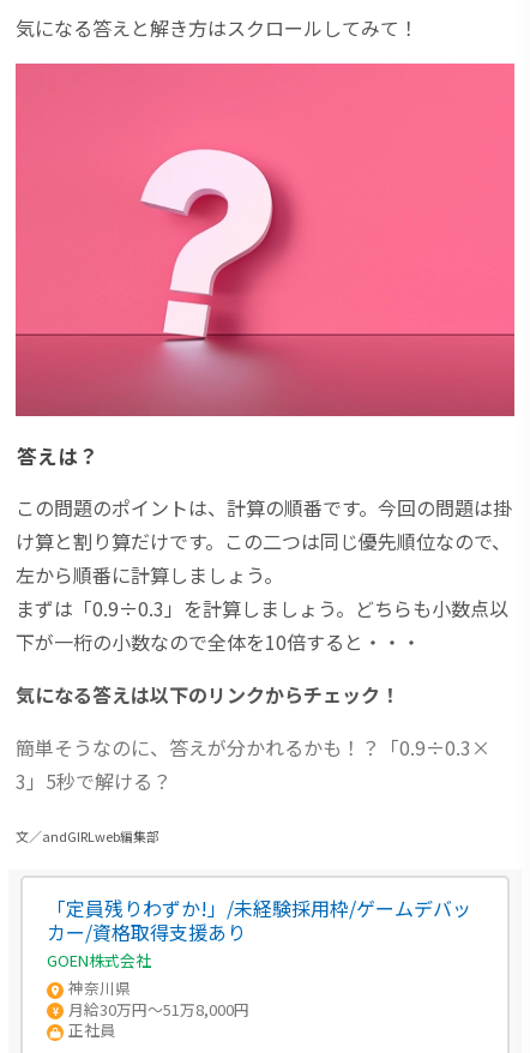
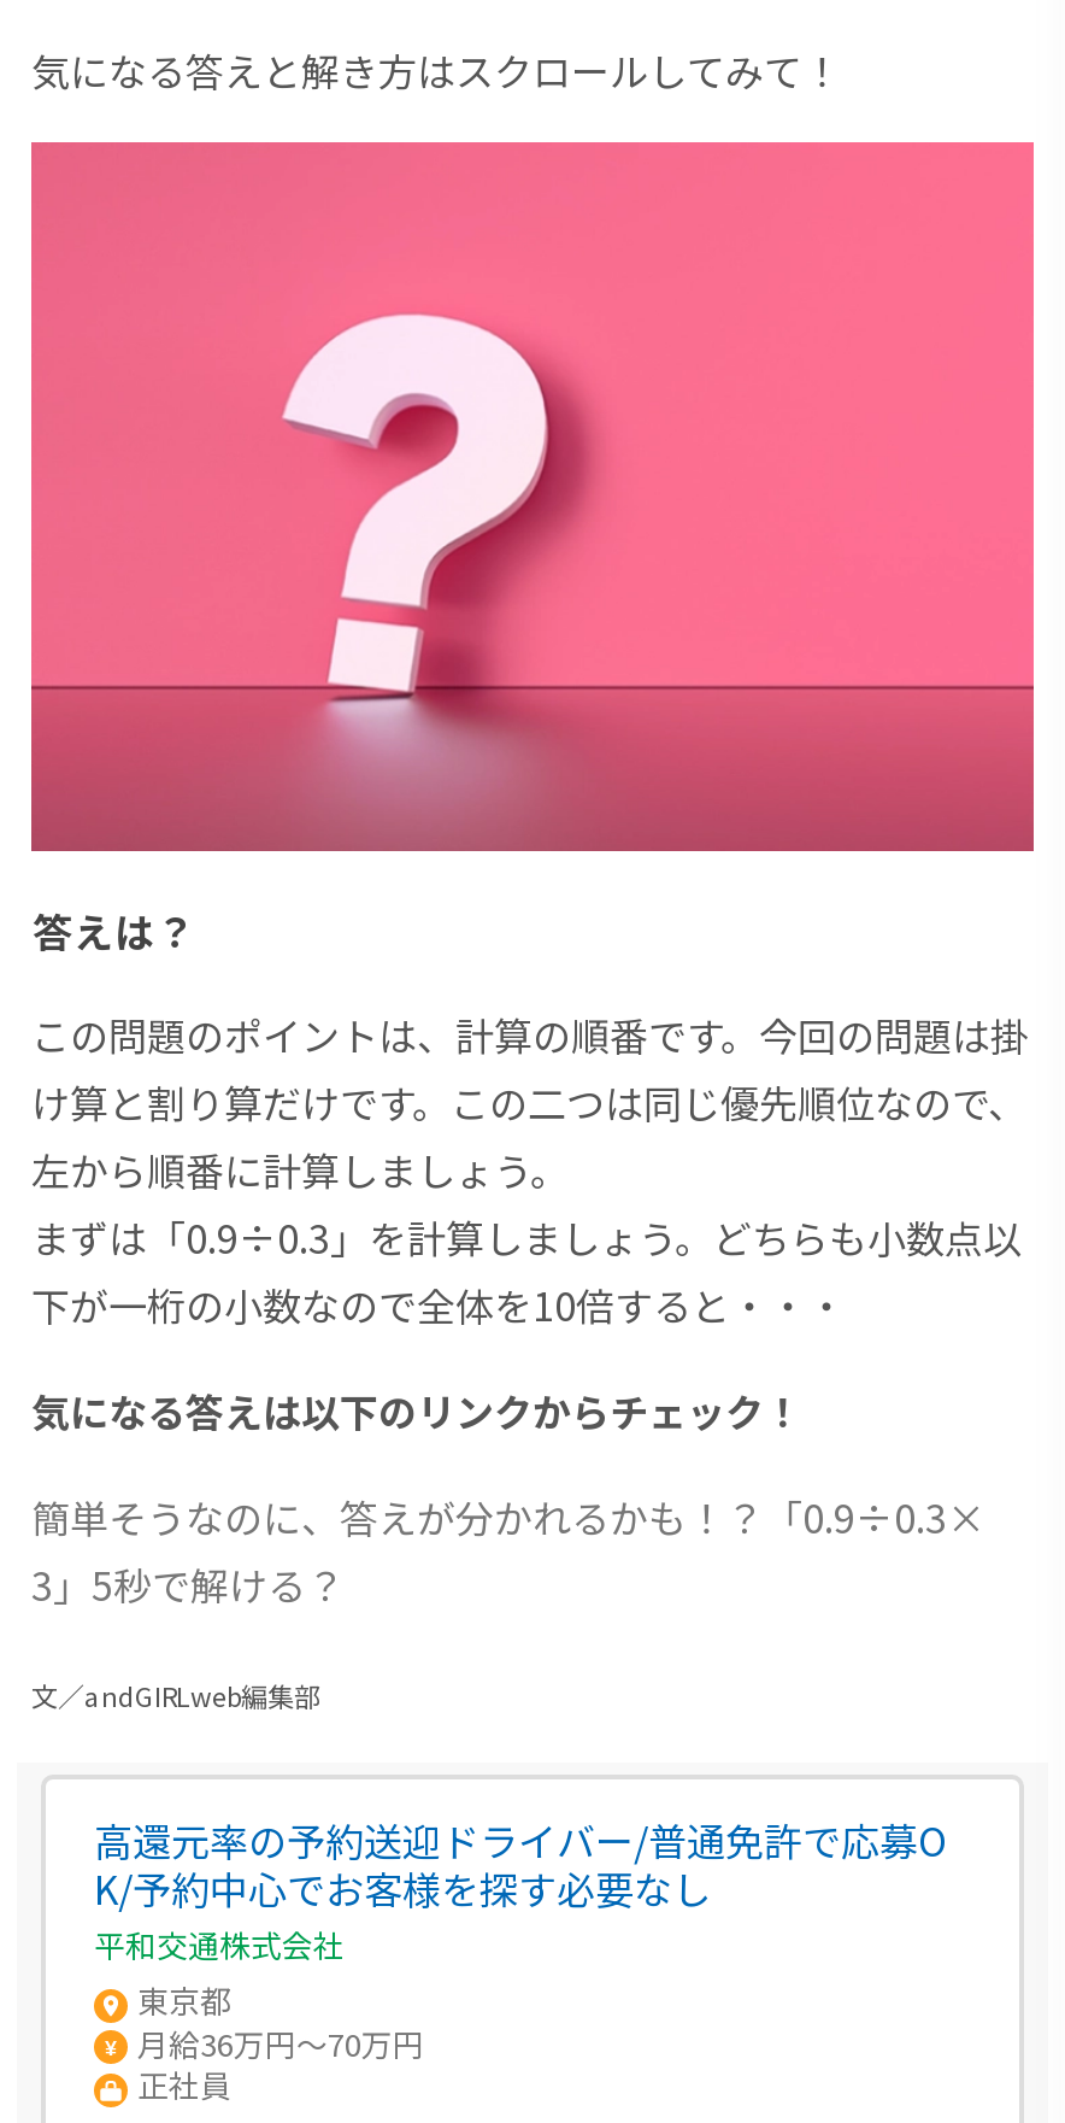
[47,894,471,1020] 「定員残りわずか!」/未経験採用枠/ゲームデバッ | カー/資格取得支援あり | GOEN株式会社 | 神奈川県 | 月給30万円～51万8,000円 -> [94,1811,947,2066] 高還元率の予約送迎ドライバー/普通免許で応募O | K/予約中心でお客様を探す必要なし | 平和交通株式会社 | 東京都 | 月給36万円～70万円

